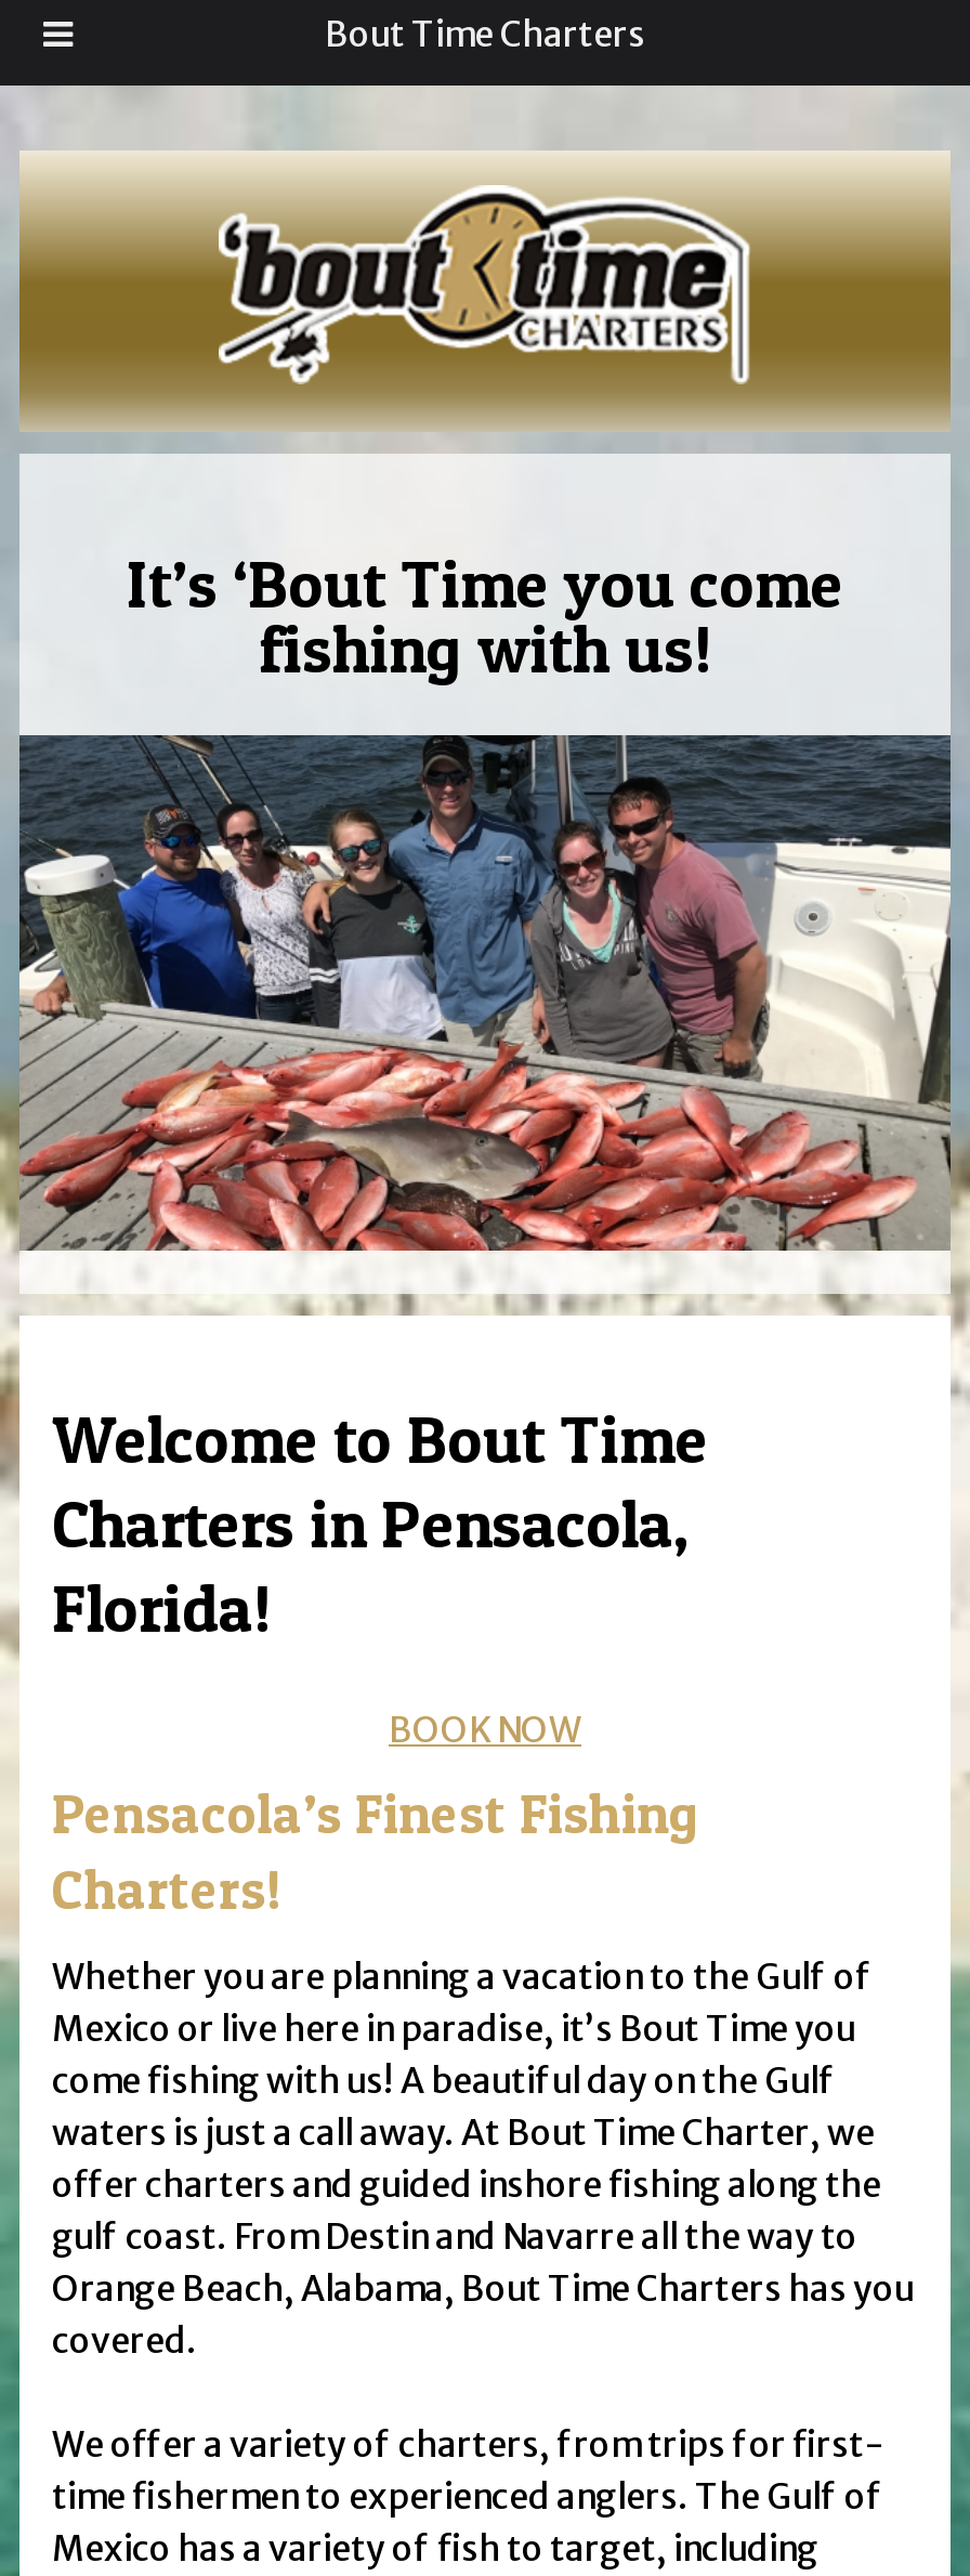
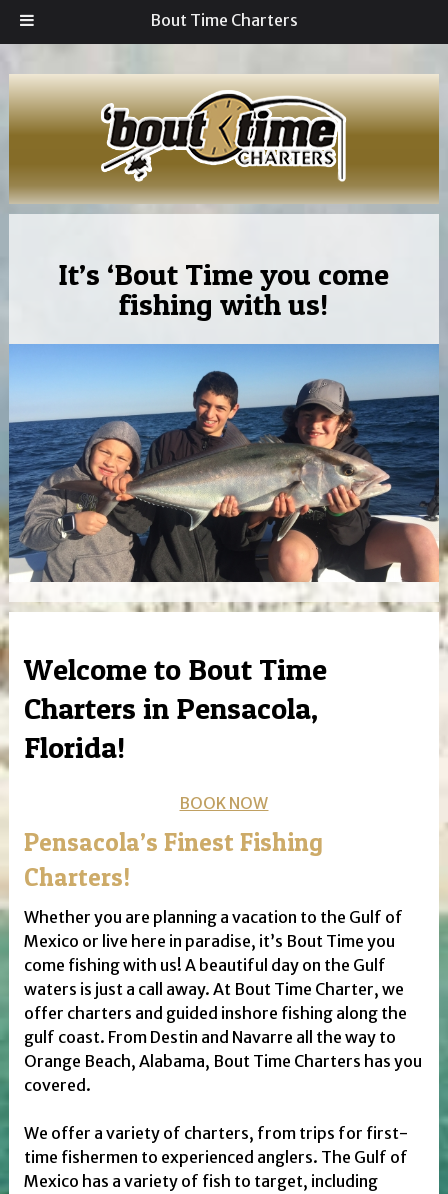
[17,733,953,1253] [image] -> [8,343,440,583] [image]

